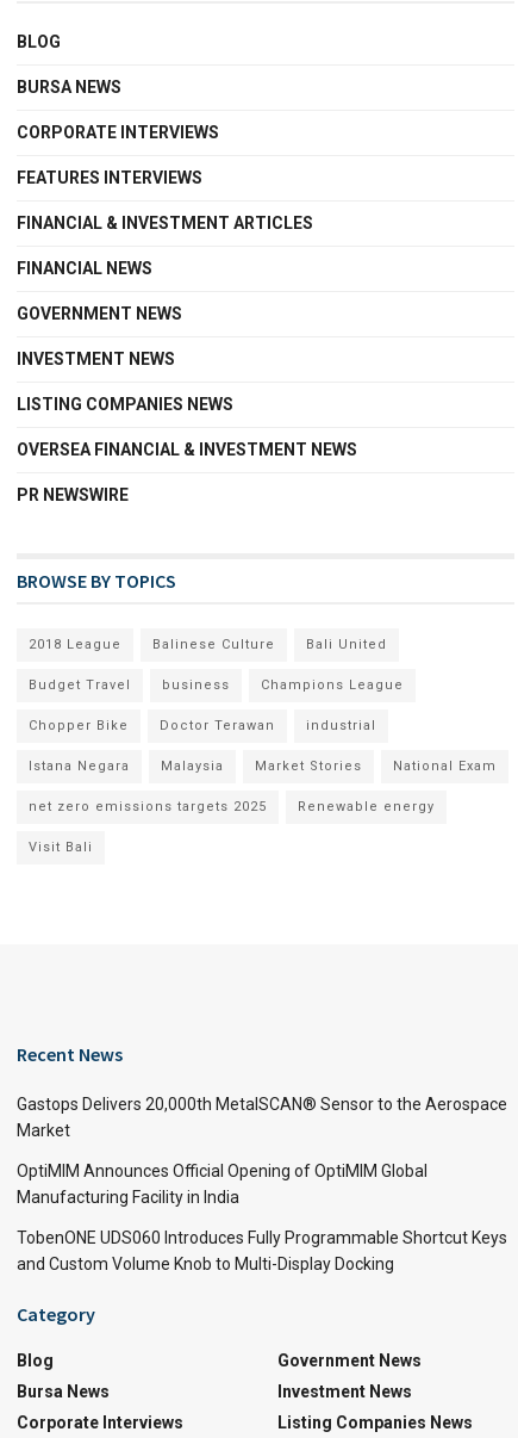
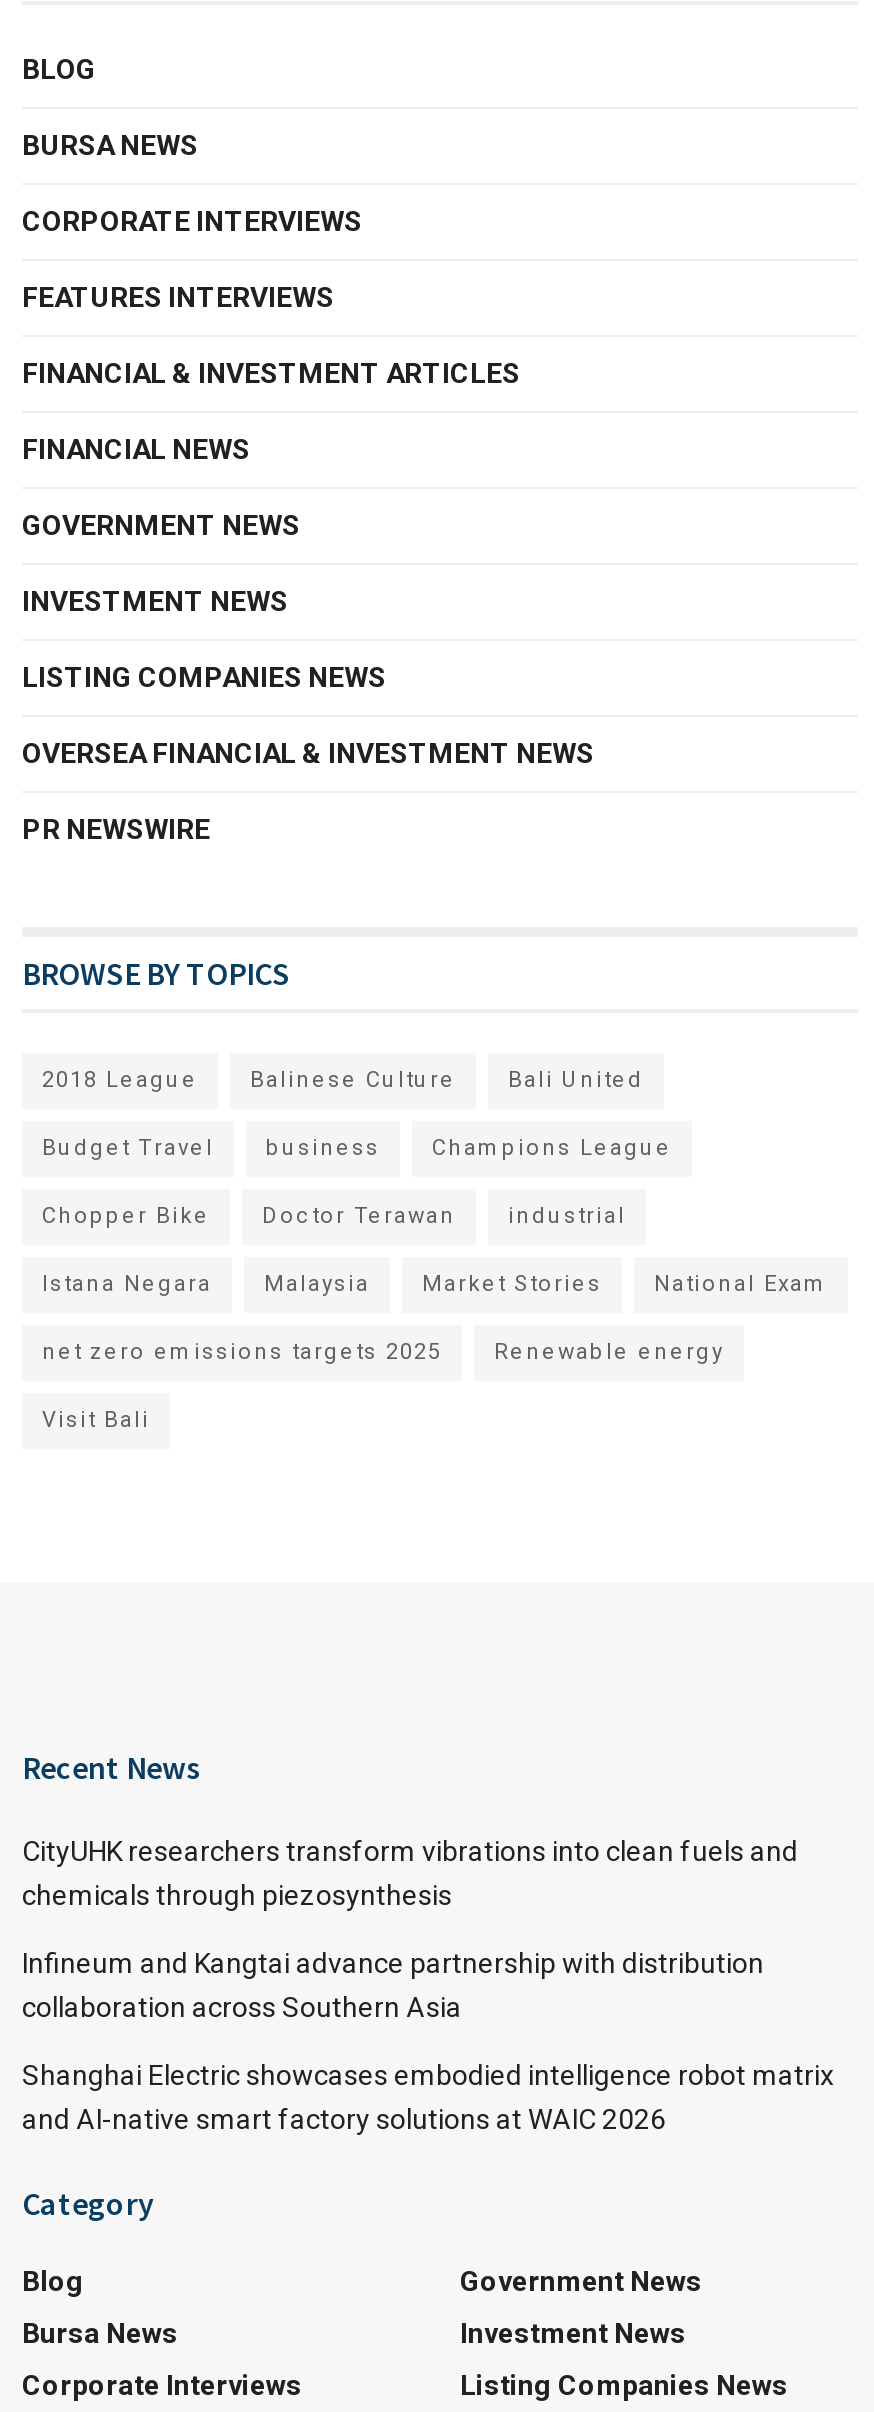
[17,1094,507,1139] Gastops Delivers 20,000th MetalSCAN® Sensor to the Aerospace | Market -> [22,1835,798,1911] CityUHK researchers transform vibrations into clean fuels and | chemicals through piezosynthesis
[17,1161,427,1206] OptiMIM Announces Official Opening of OptiMIM Global | Manufacturing Facility in India -> [22,1947,764,2023] Infineum and Kangtai advance partnership with distribution | collaboration across Southern Asia
[17,1228,507,1273] TobenONE UDS060 Introduces Fully Programmable Shortcut Keys | and Custom Volume Knob to Multi-Display Docking -> [22,2059,834,2135] Shanghai Electric showcases embodied intelligence robot matrix | and AI-native smart factory solutions at WAIC 2026

